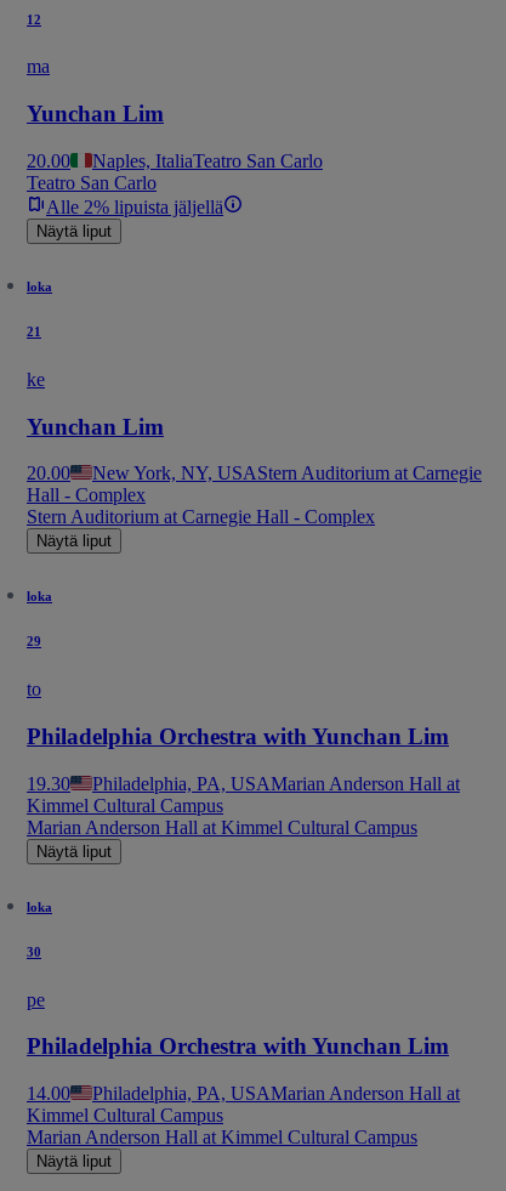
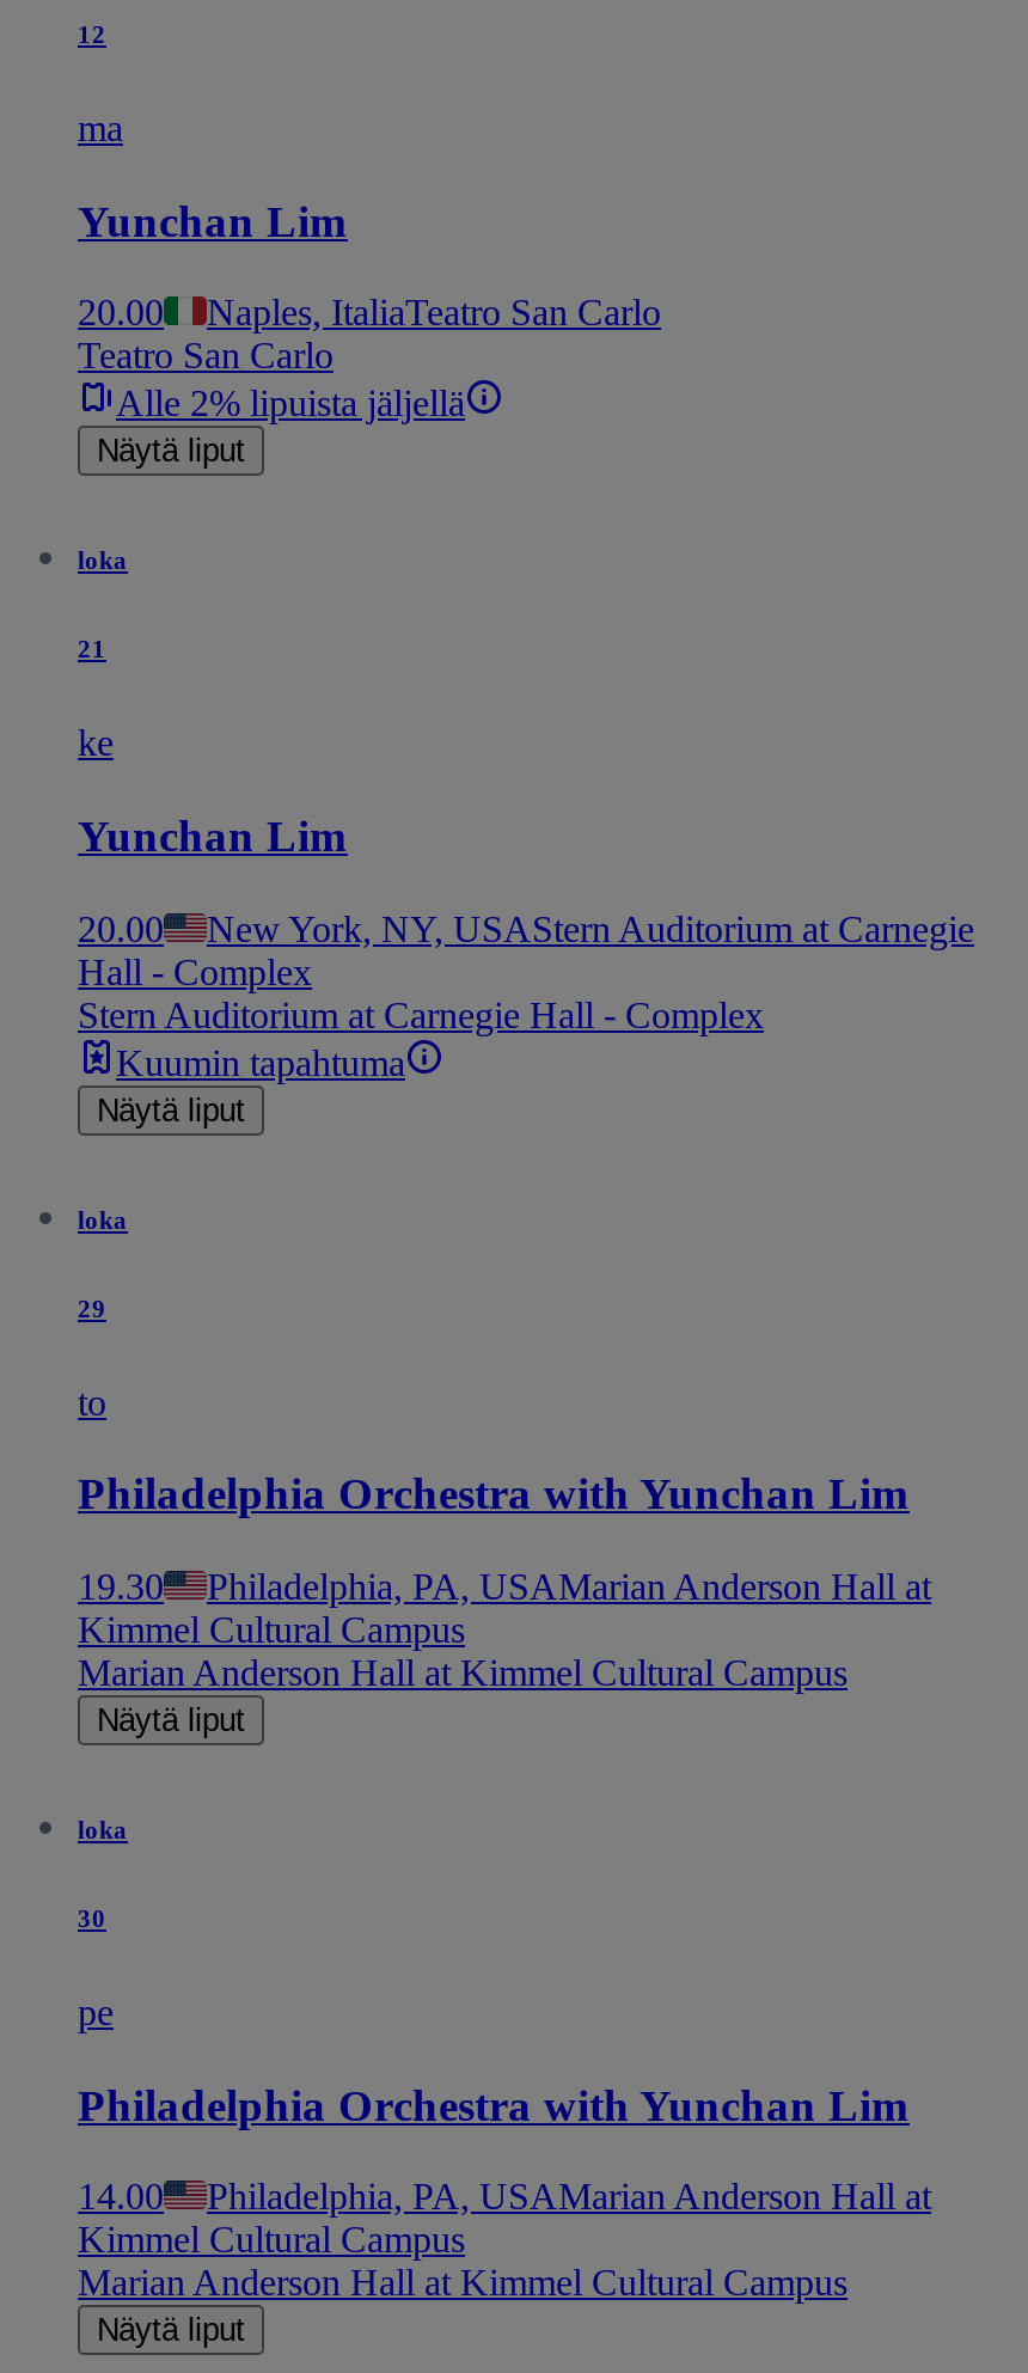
none -> [116,1042,405,1082] Kuumin tapahtuma

